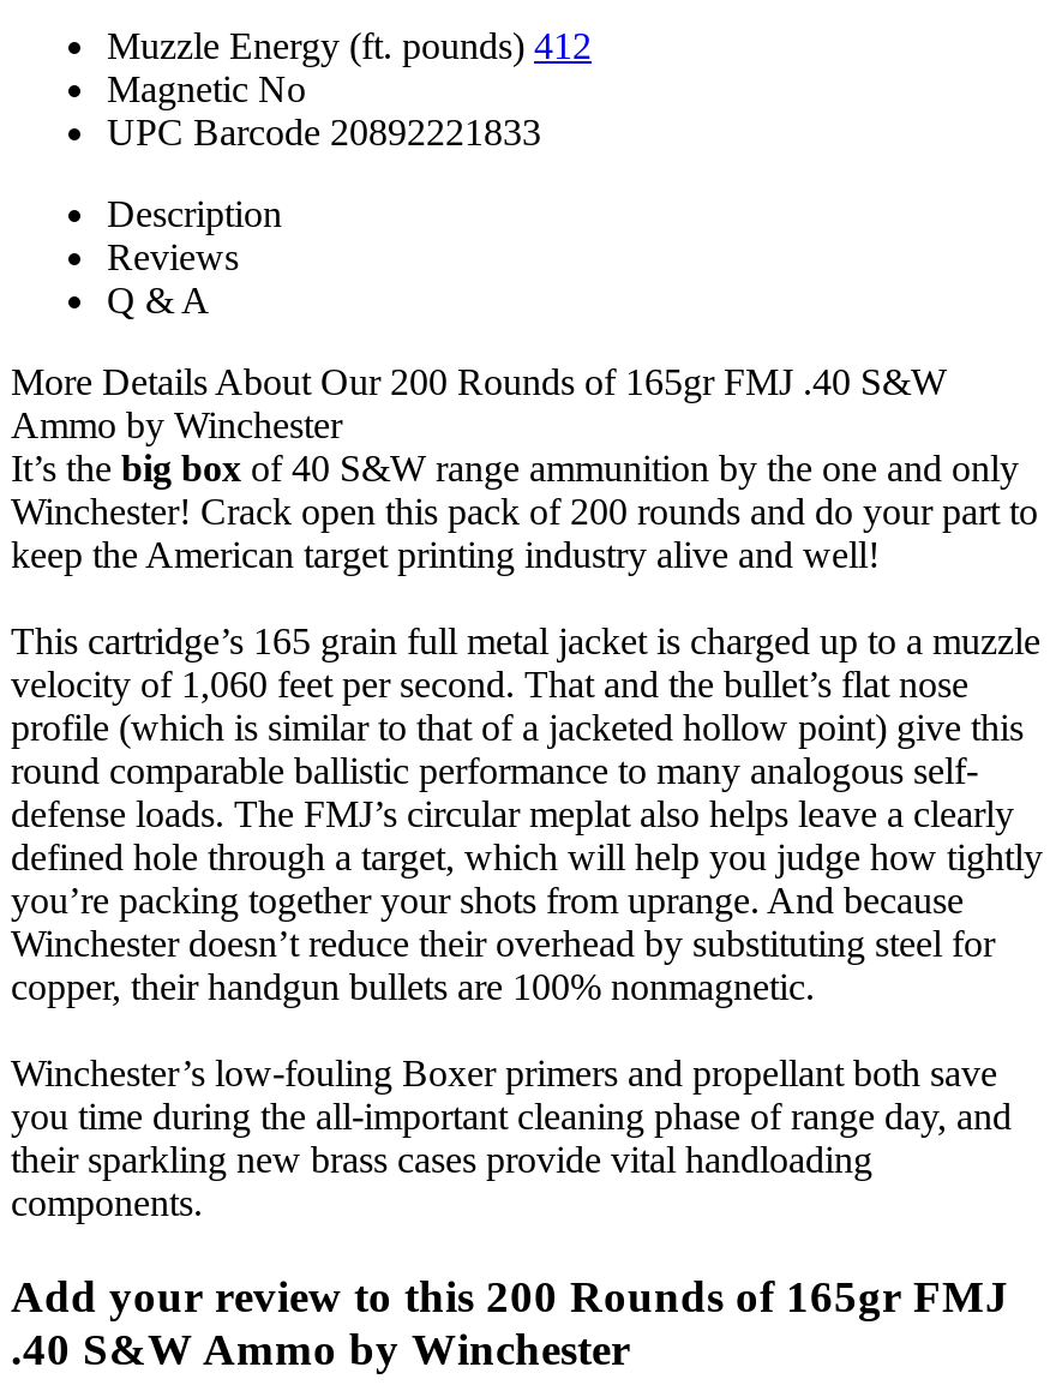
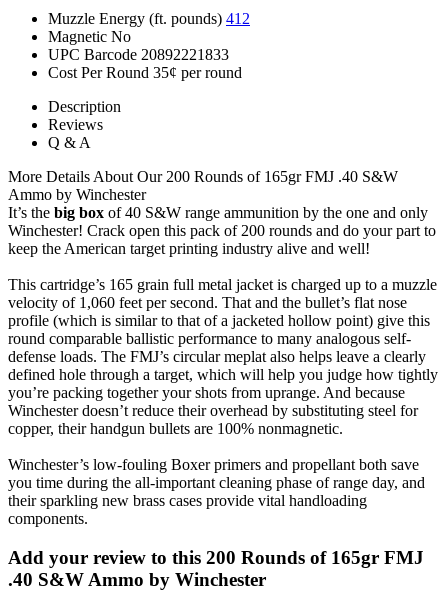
none -> [48,64,242,81] Cost Per Round 35¢ per round

